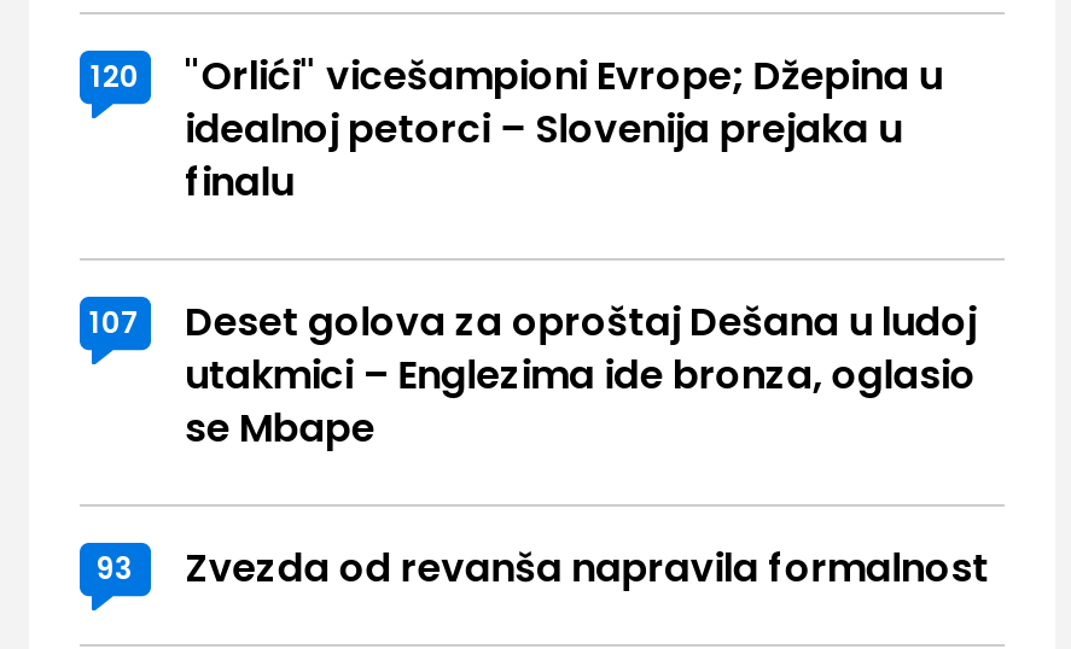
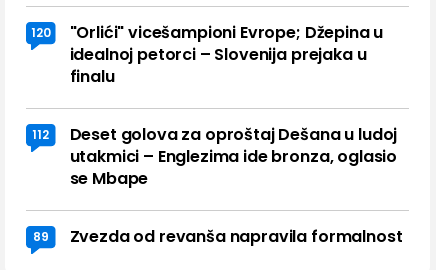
[89,296,976,351] 107 Deset golova za oproštaj Dešana u ludoj -> [32,122,397,145] 112 Deset golova za oproštaj Dešana u ludoj
[95,542,989,597] 93 Zvezda od revanša napravila formalnost -> [32,224,402,247] 89 Zvezda od revanša napravila formalnost

